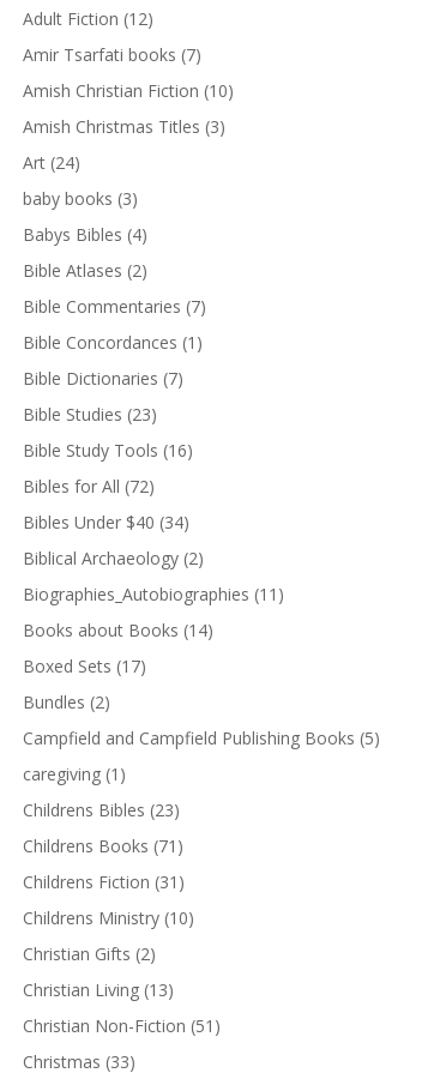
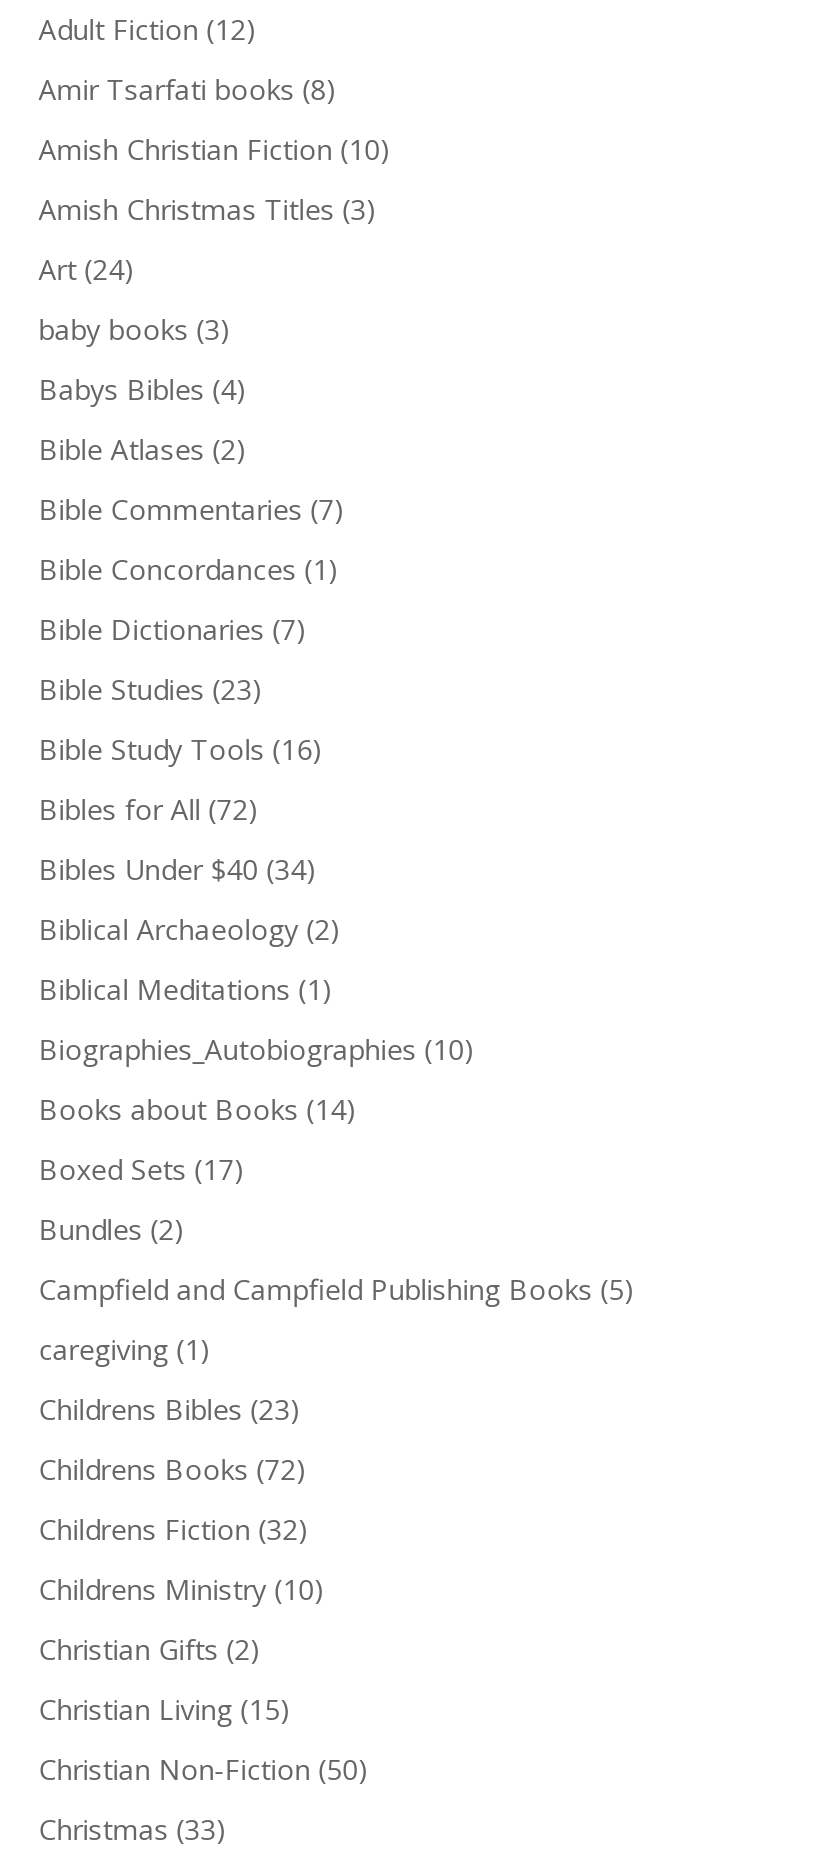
[23,43,201,65] Amir Tsarfati books (7) -> [39,69,337,107] Amir Tsarfati books (8)
[23,582,284,605] Biographies_Autobiographies (11) -> [39,969,475,1067] Biblical Meditations (1) | Biographies_Autobiographies (10)
[23,834,183,857] Childrens Books (71) -> [39,1449,307,1487] Childrens Books (72)
[23,870,184,893] Childrens Fiction (31) -> [39,1509,309,1547] Childrens Fiction (32)
[23,978,174,1001] Christian Living (13) -> [39,1689,291,1727] Christian Living (15)
[23,1014,220,1037] Christian Non-Fiction (51) -> [39,1749,369,1787] Christian Non-Fiction (50)

